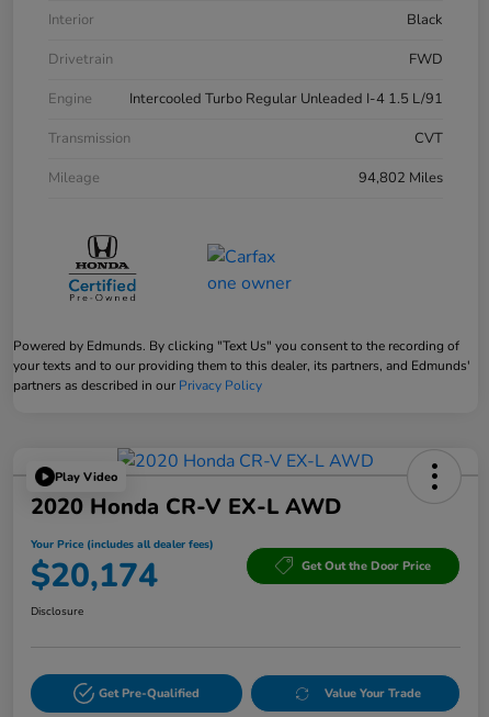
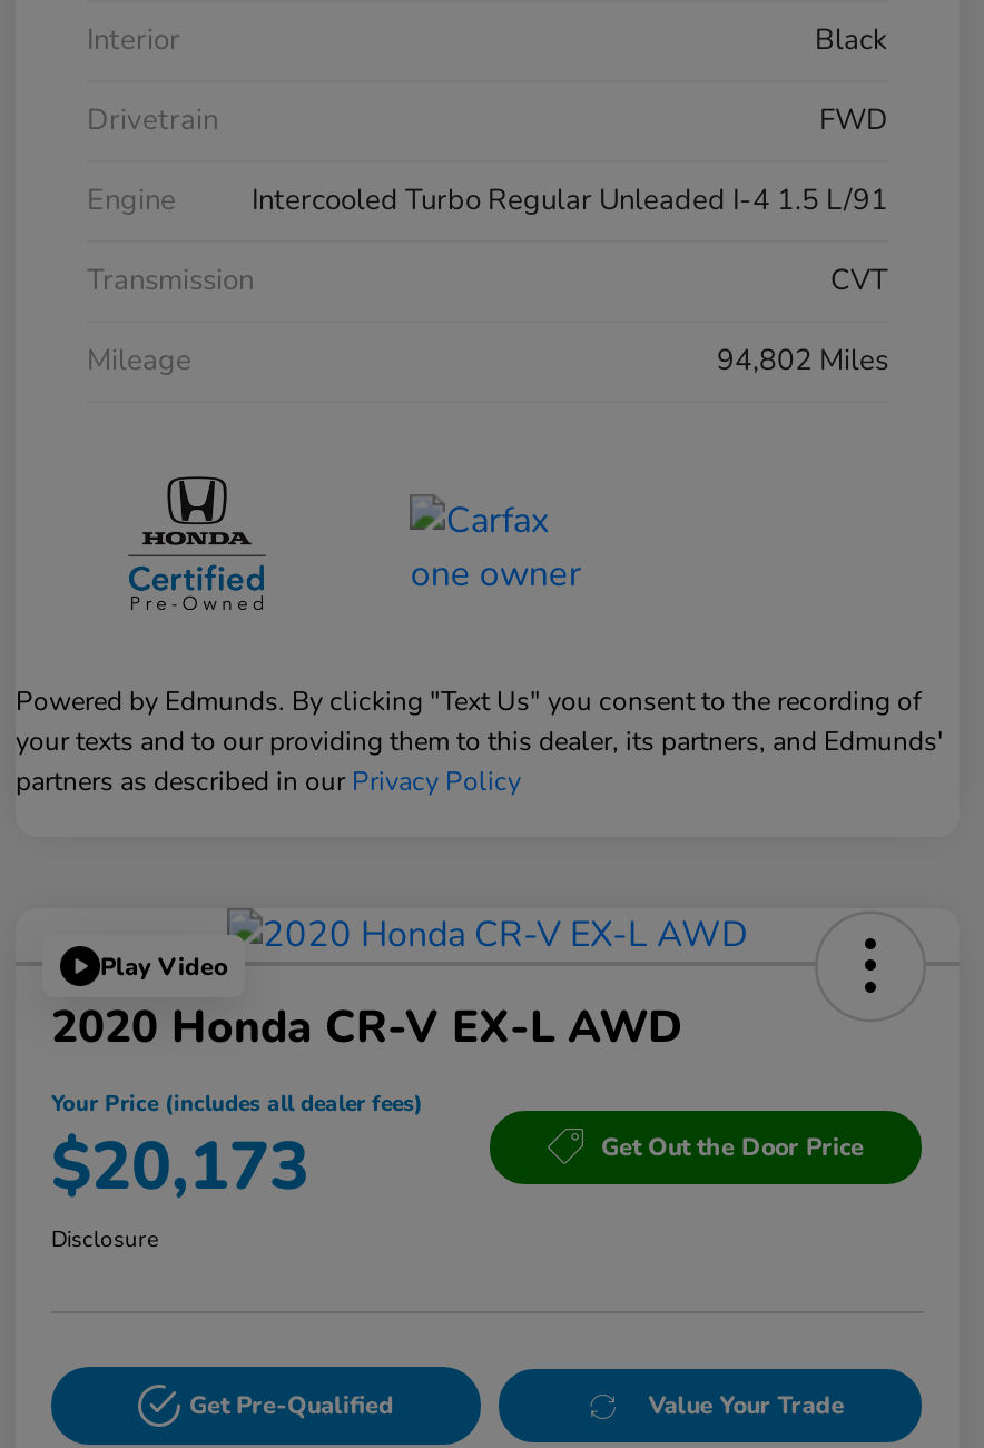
[31,554,158,599] $20,174 -> [51,1122,309,1213] $20,173

